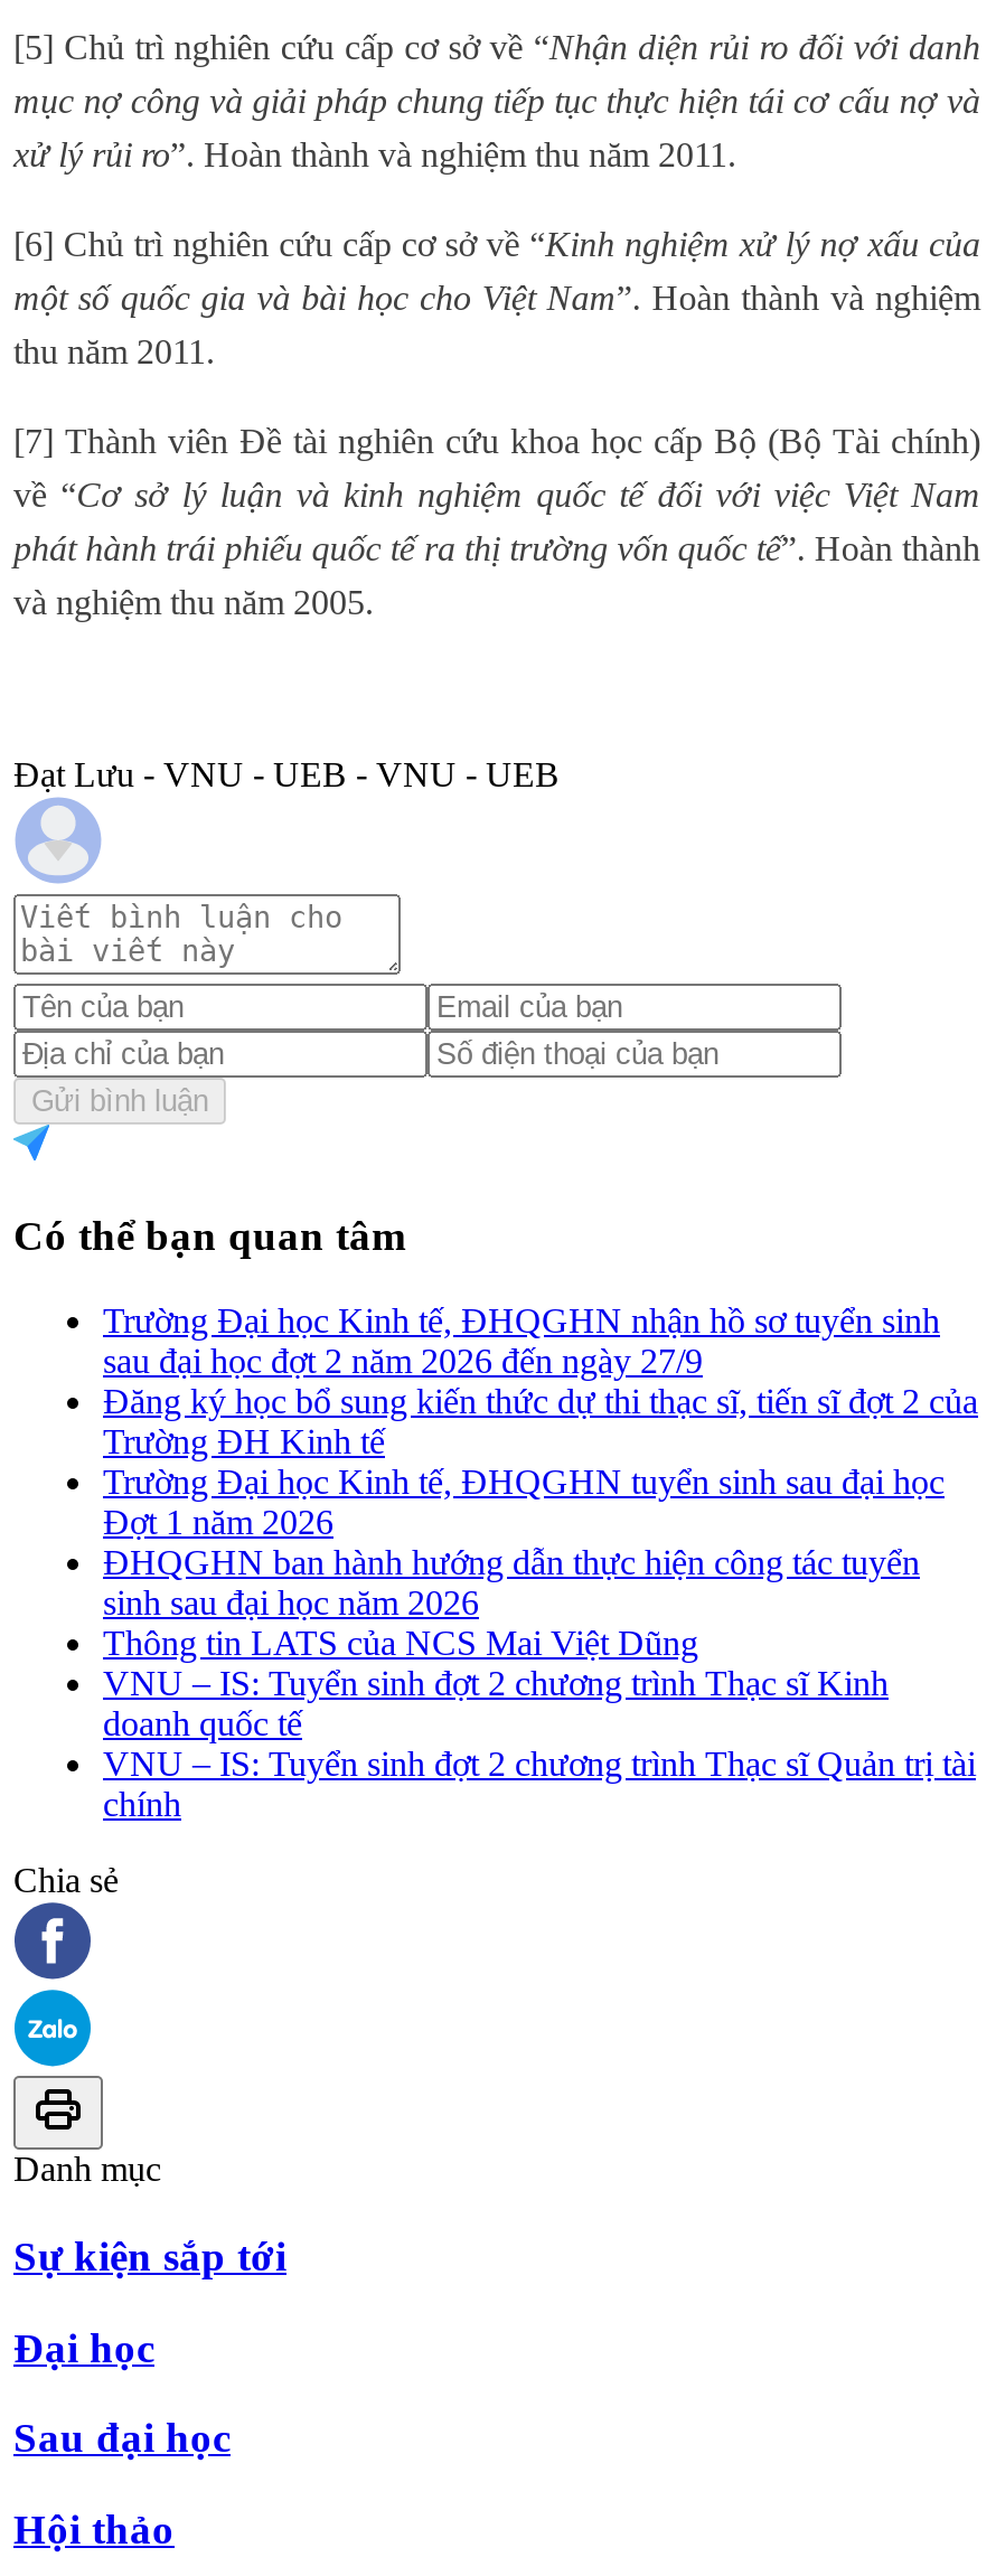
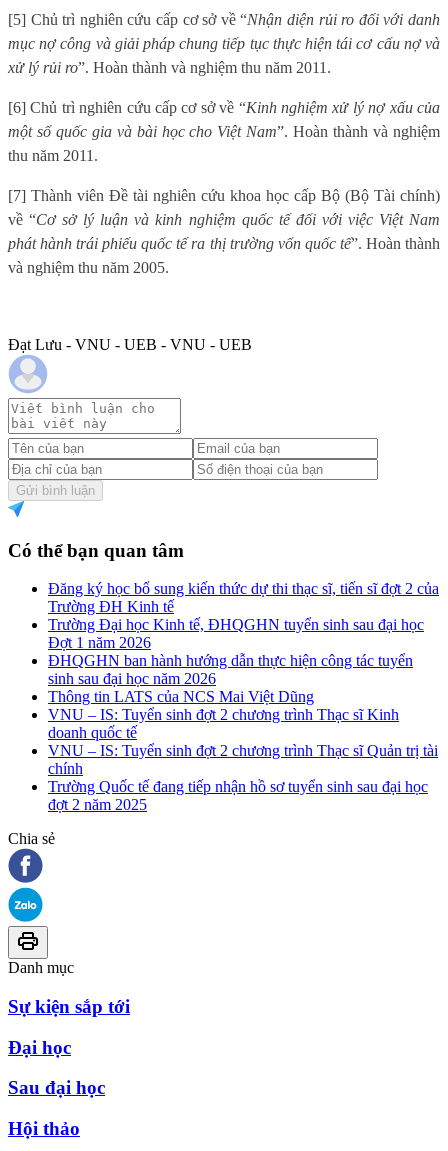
[103,1302,940,1380] Trường Đại học Kinh tế, ĐHQGHN nhận hồ sơ tuyển sinh | sau đại học đợt 2 năm 2026 đến ngày 27/9 -> none
moved [103,1382,978,1823] -> [48,580,439,777]: Đăng ký học bổ sung kiến thức dự thi thạc sĩ, tiến sĩ đợt 2 của | Trường ĐH Kinh tế | Trường Đại học Kinh tế, ĐHQGHN tuyển sinh sau đại học | ... | VNU – IS: Tuyển sinh đợt 2 chương trình Thạc sĩ Quản trị tài | chính
none -> [48,778,428,813] Trường Quốc tế đang tiếp nhận hồ sơ tuyển sinh sau đại học | đợt 2 năm 2025

